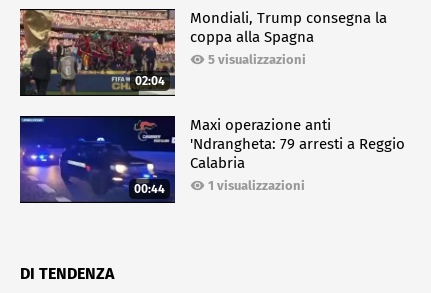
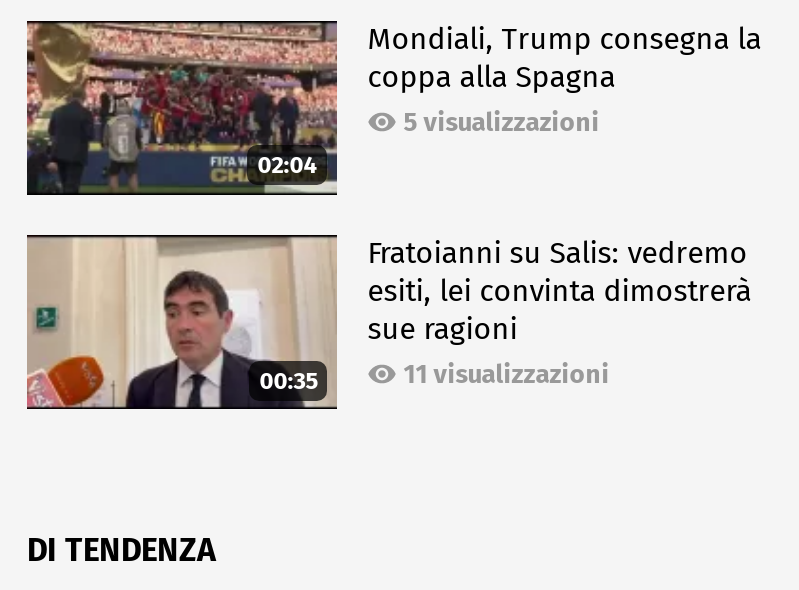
[19,116,176,203] [image] | 00:44 -> [25,235,339,409] [image] | 00:35
[190,116,405,193] Maxi operazione anti | 'Ndrangheta: 79 arresti a Reggio | Calabria | 1 visualizzazioni -> [367,236,751,390] Fratoianni su Salis: vedremo | esiti, lei convinta dimostrerà | sue ragioni | 11 visualizzazioni

